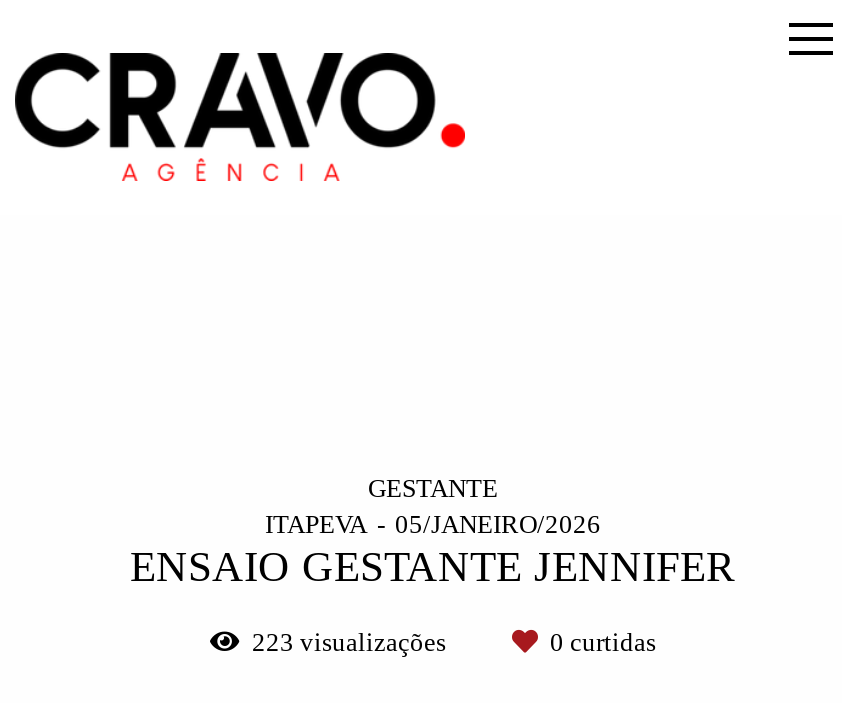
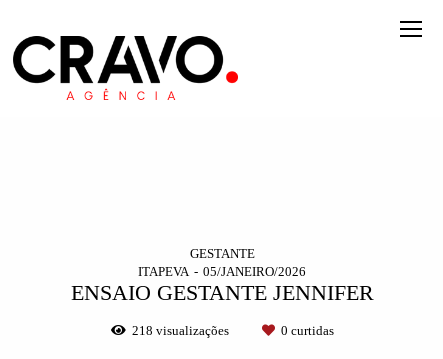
[252,628,452,658] 223 visualizações -> [131,323,231,338] 218 visualizações

